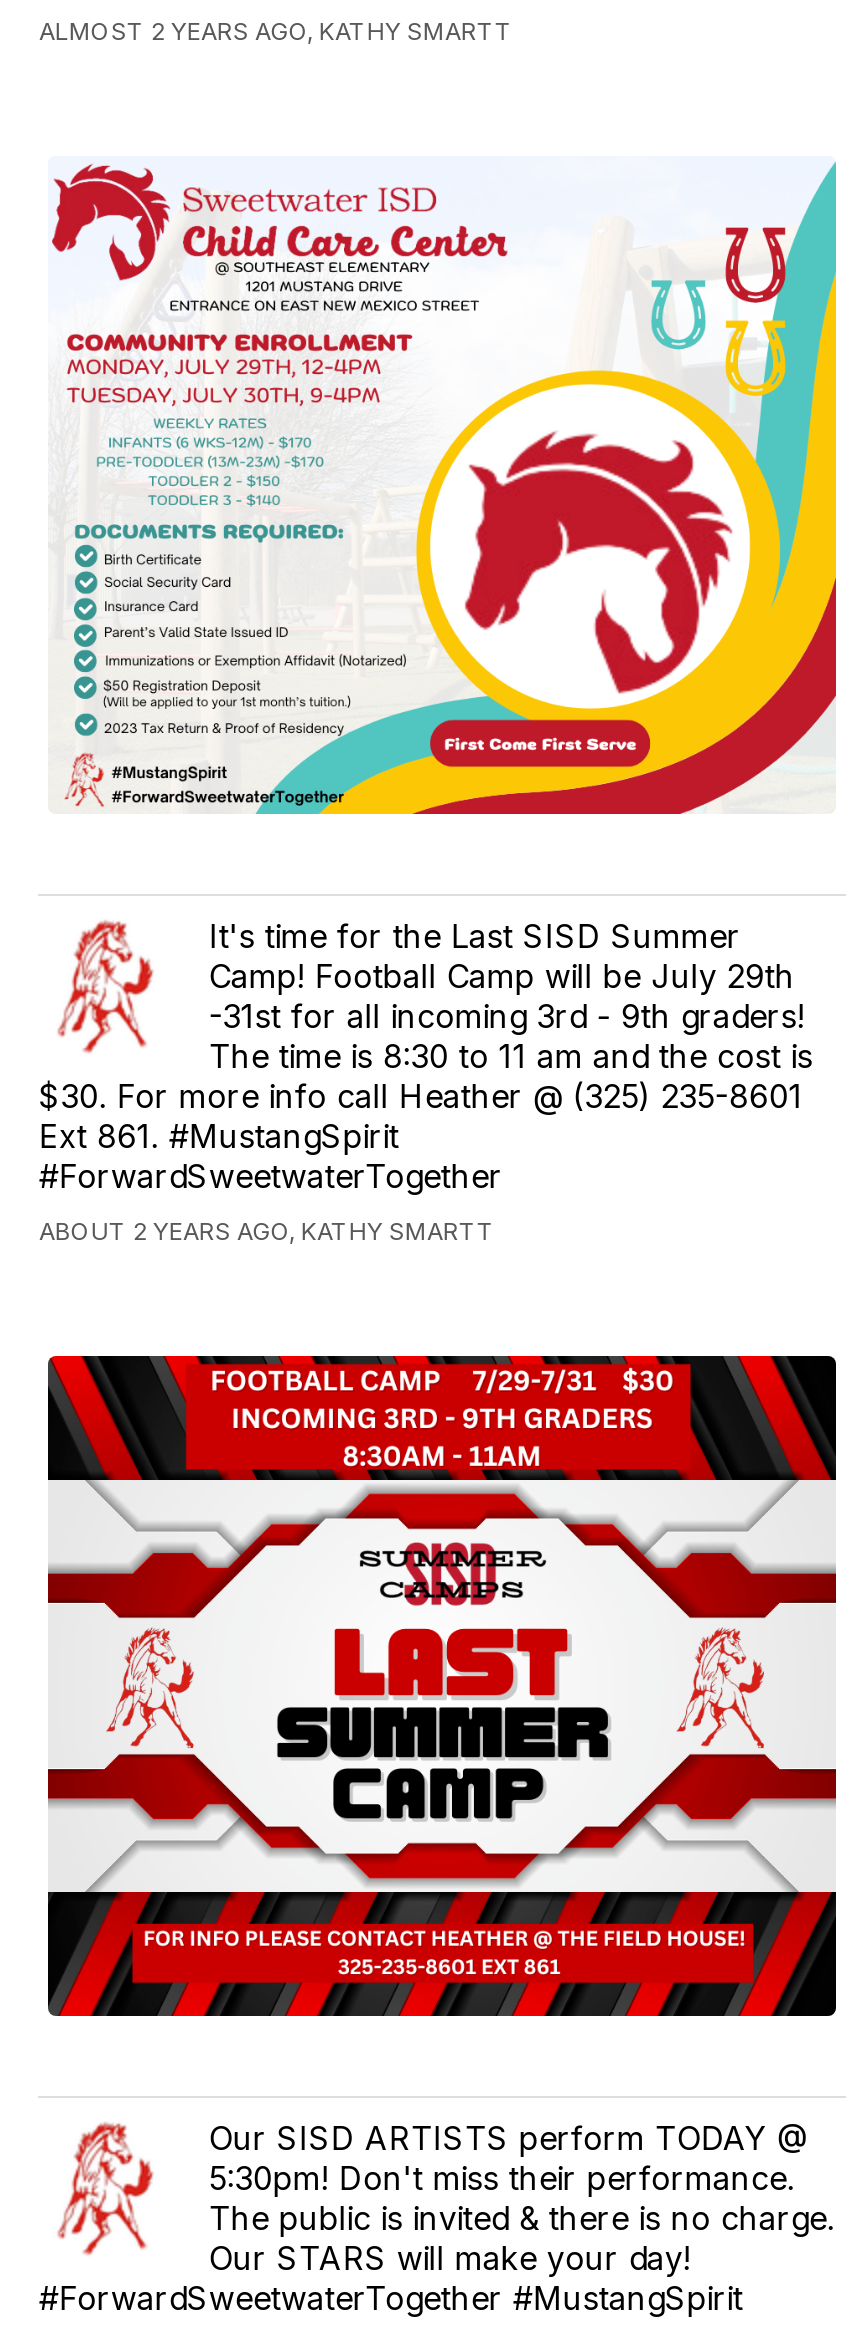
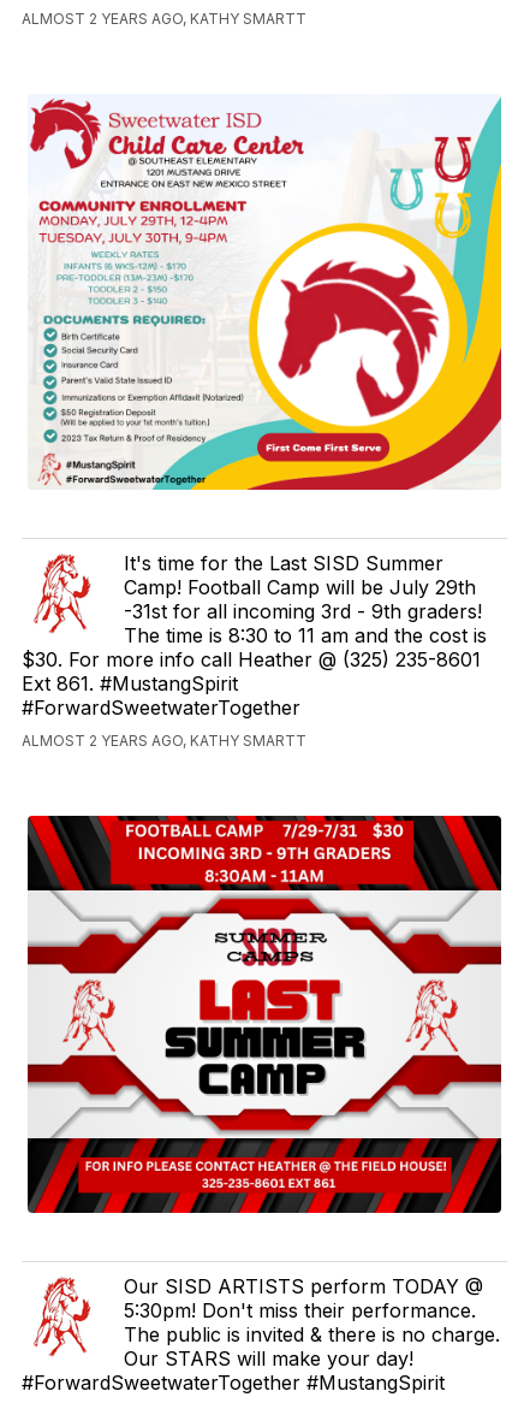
[39,1217,495,1247] ABOUT 2 YEARS AGO, KATHY SMARTT -> [22,732,307,750] ALMOST 2 YEARS AGO, KATHY SMARTT

